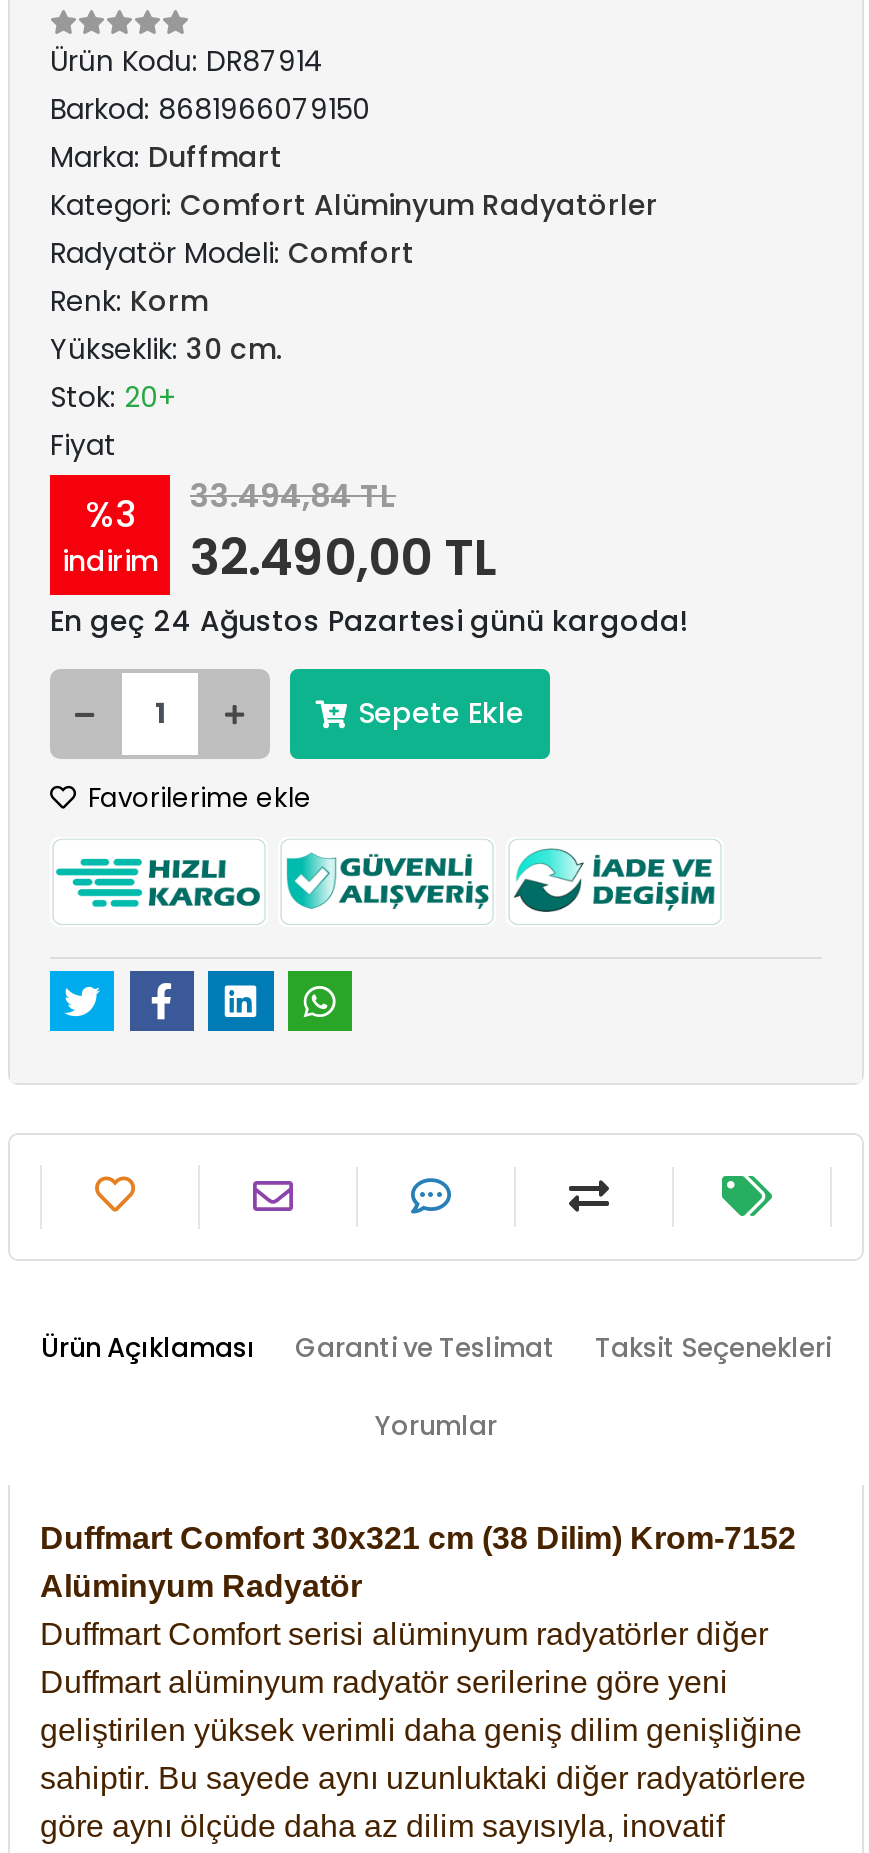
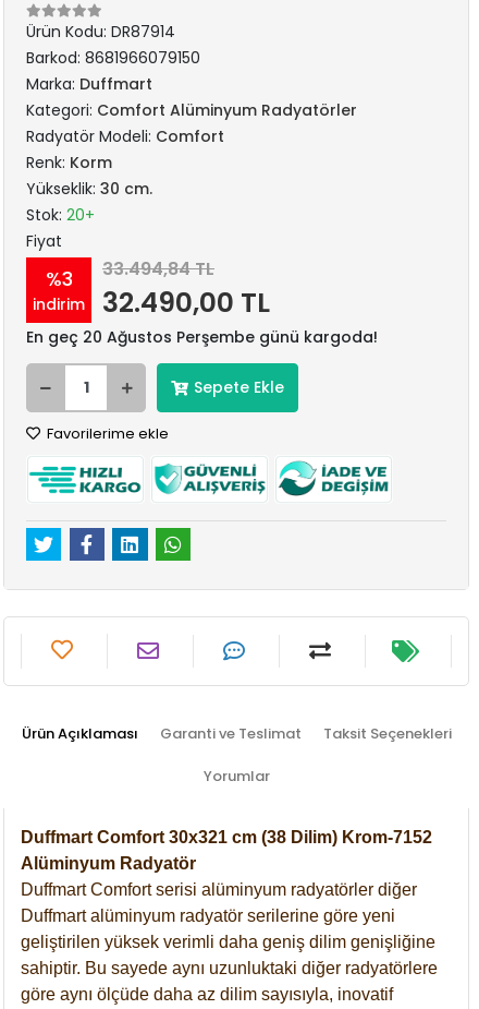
[50,601,688,641] En geç 24 Ağustos Pazartesi günü kargoda! -> [26,326,378,348] En geç 20 Ağustos Perşembe günü kargoda!

